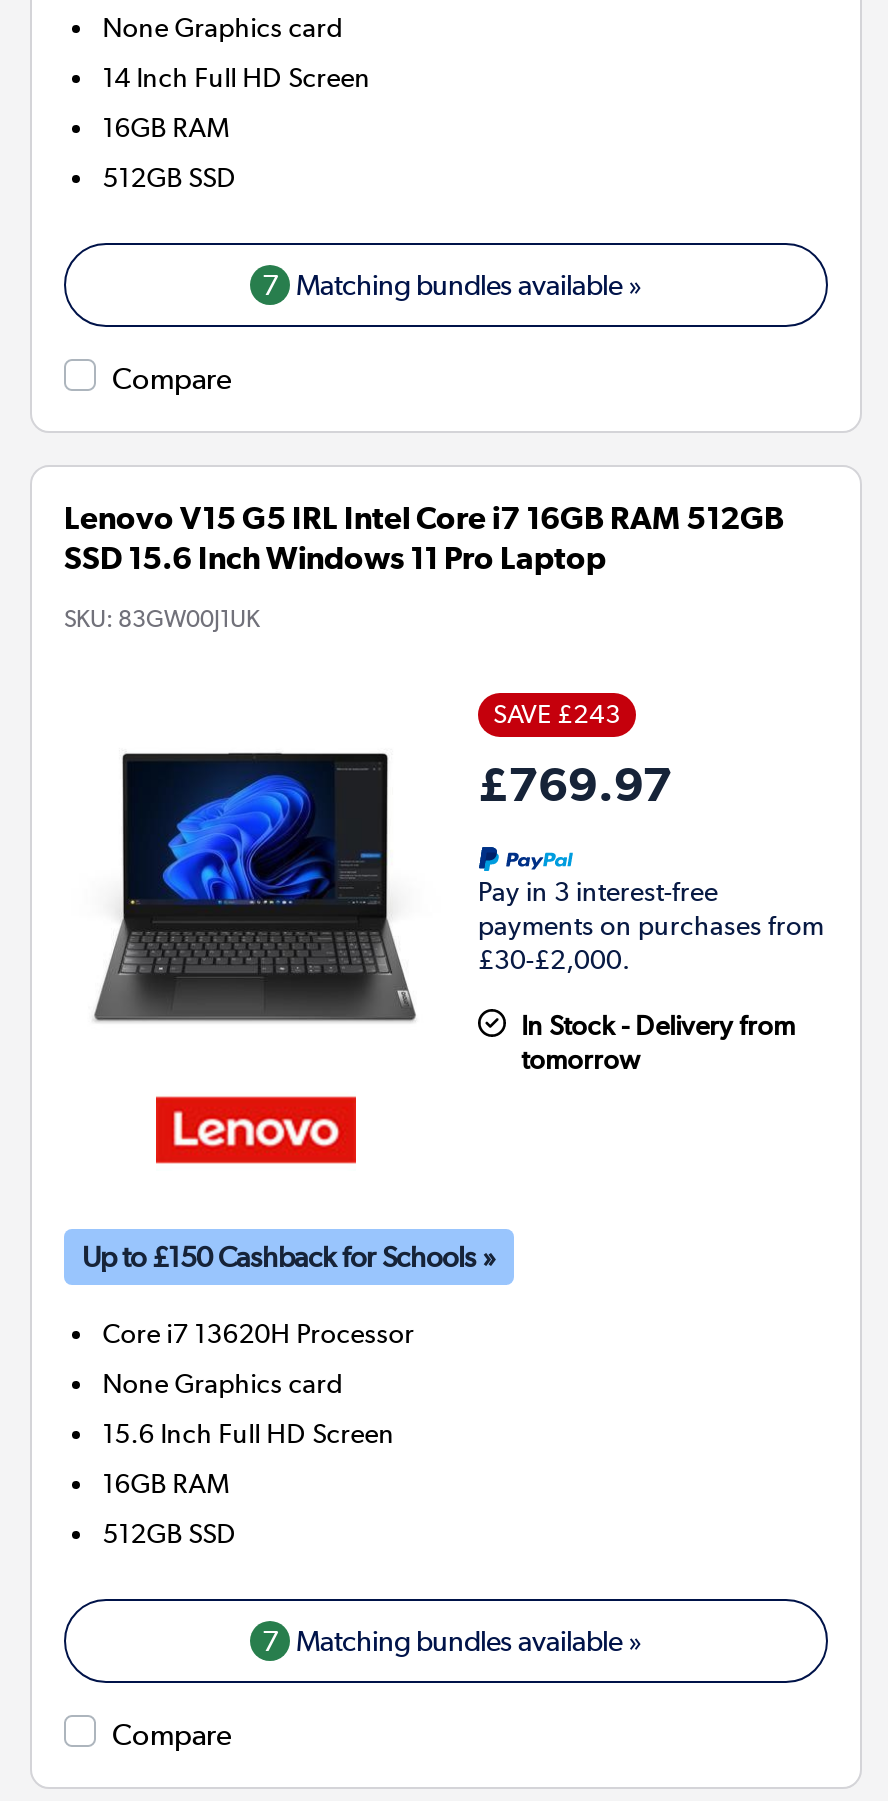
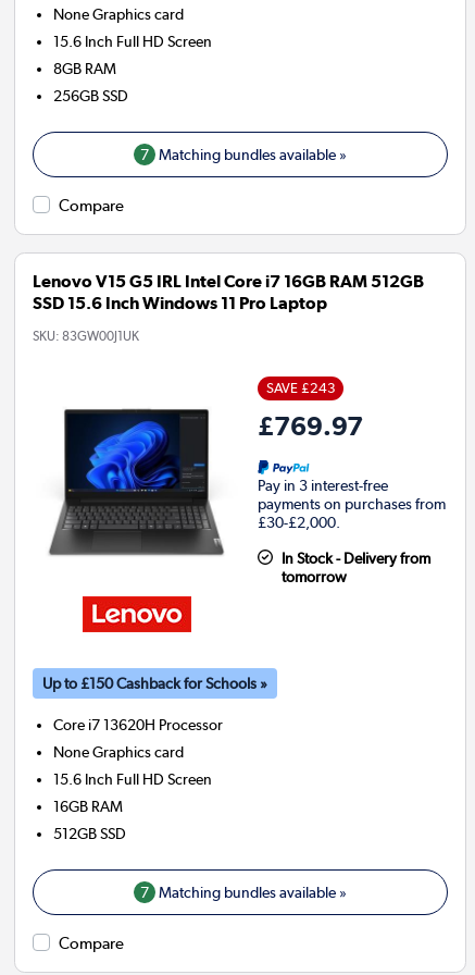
[102,60,370,92] 14 Inch Full HD Screen -> [53,33,212,51] 15.6 Inch Full HD Screen
[102,110,230,142] 16GB RAM -> [53,60,117,78] 8GB RAM
[102,160,236,192] 512GB SSD -> [53,88,128,105] 256GB SSD

